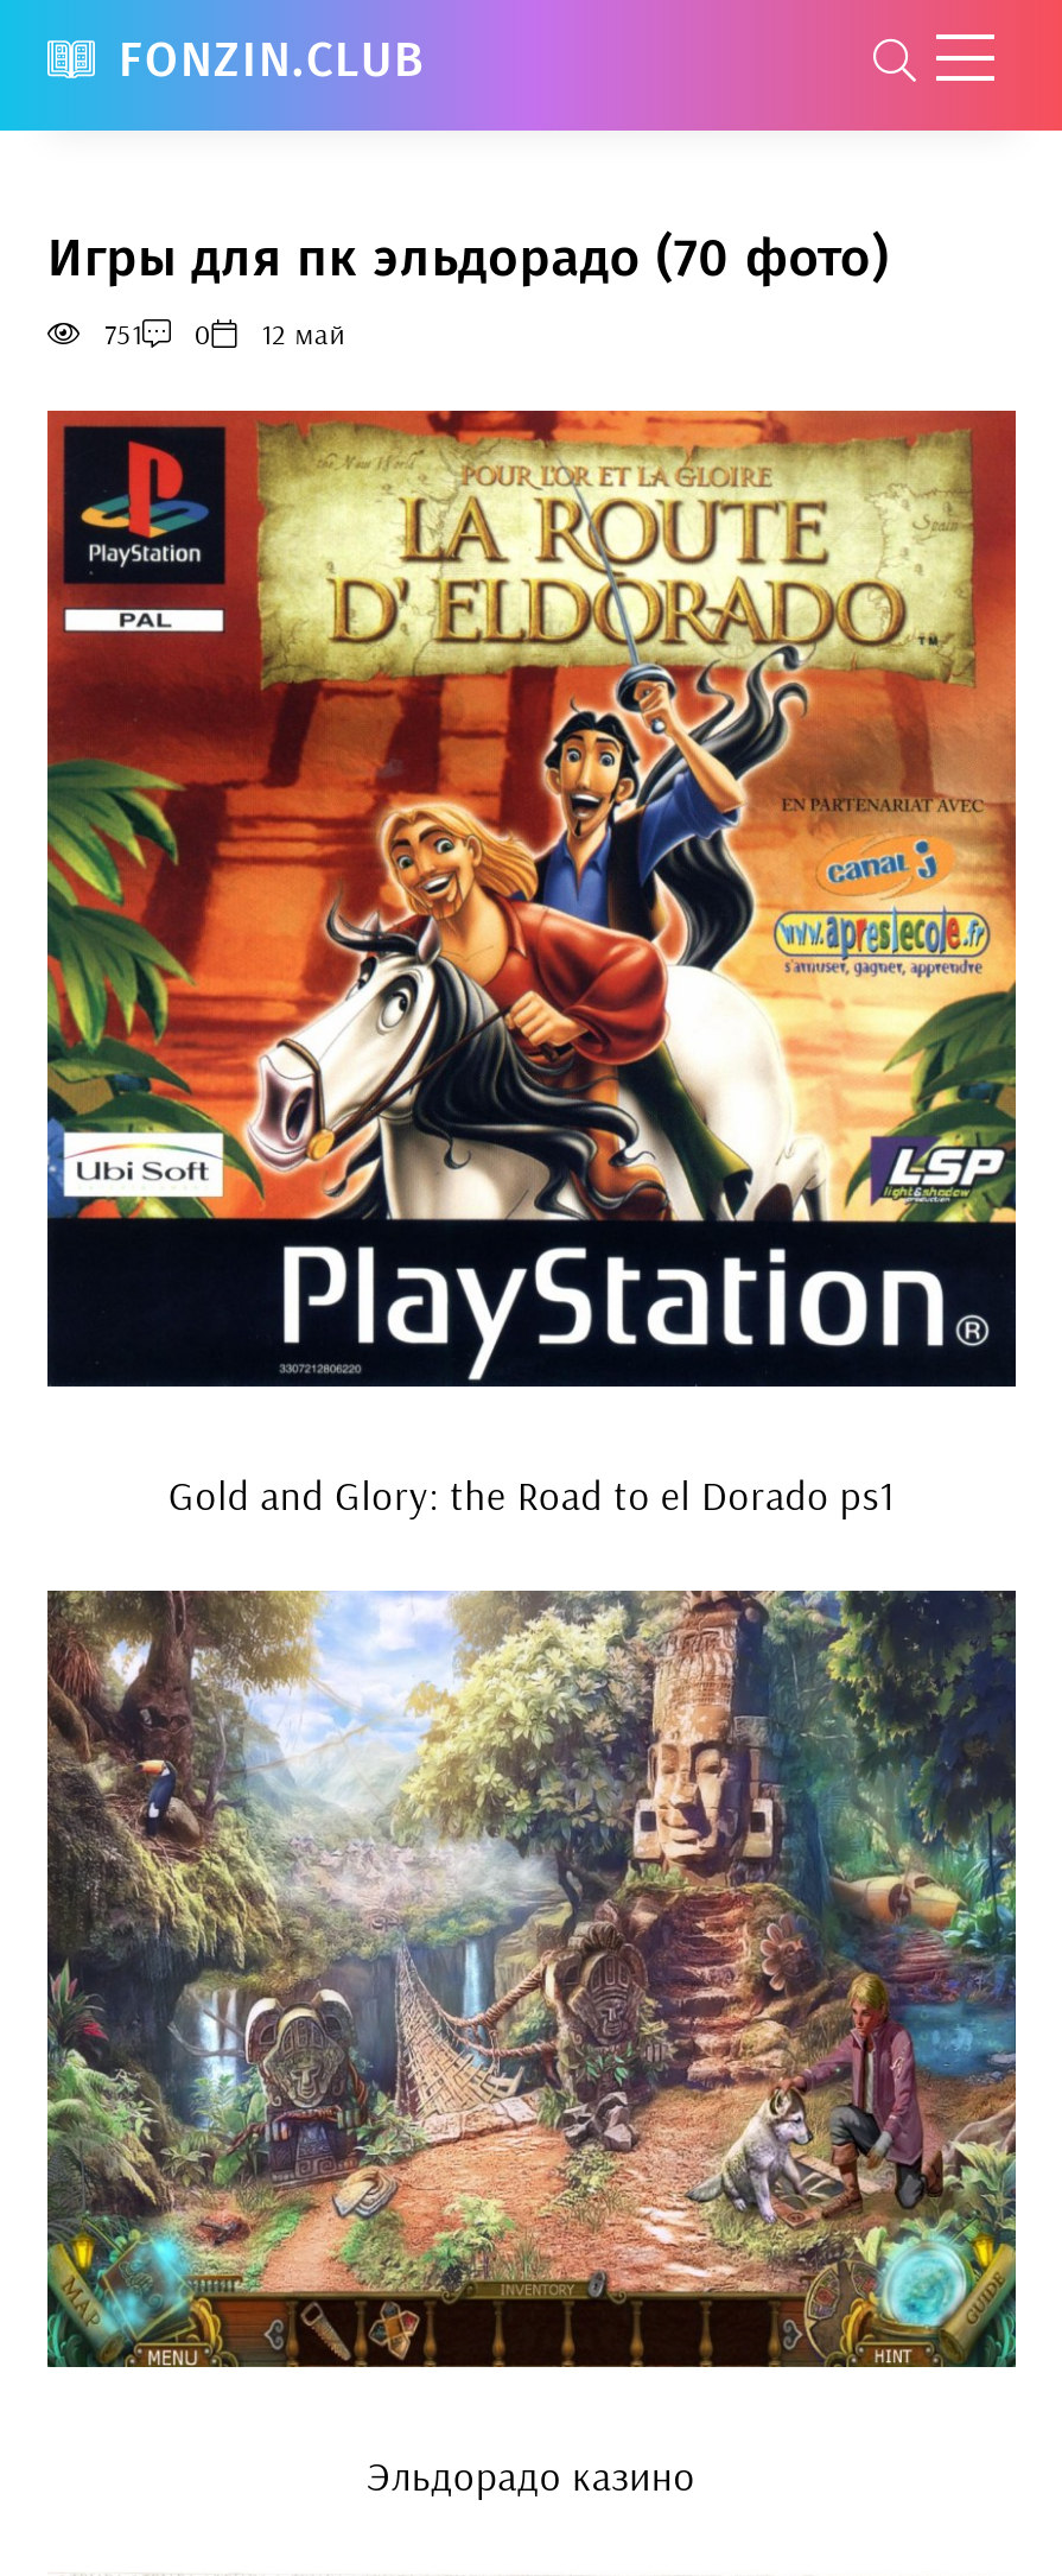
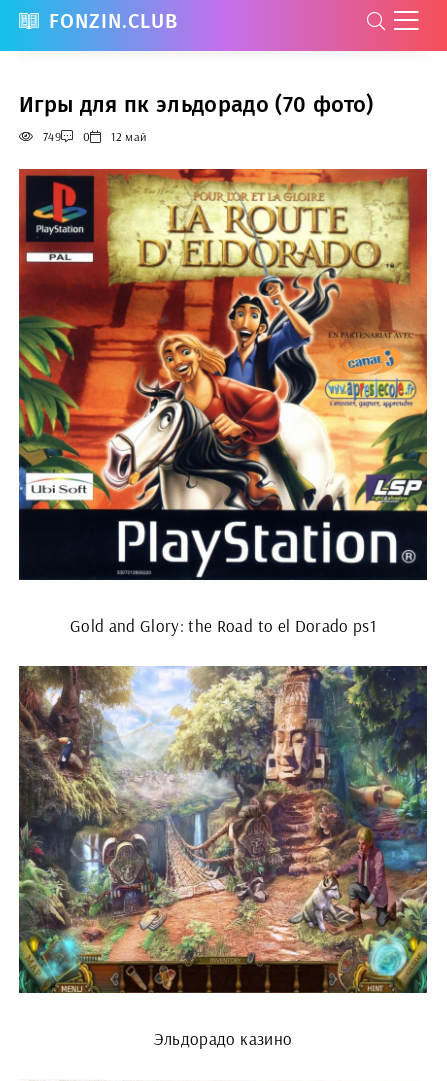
[104,316,345,351] 751 0 12 май -> [43,129,146,144] 749 0 12 май

